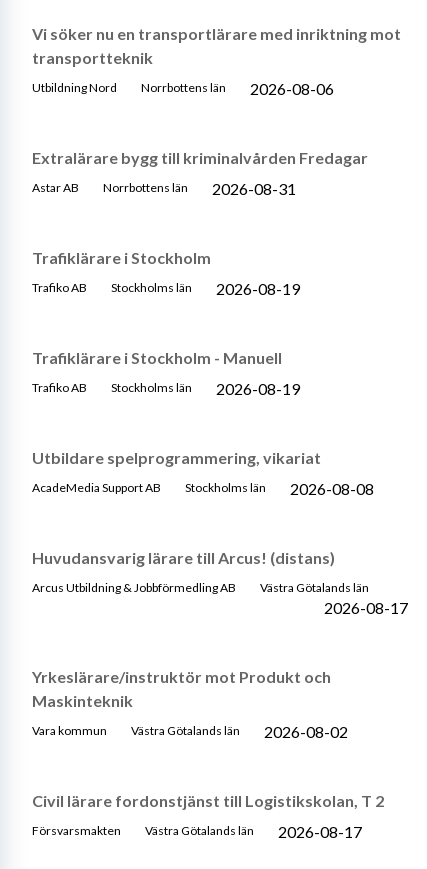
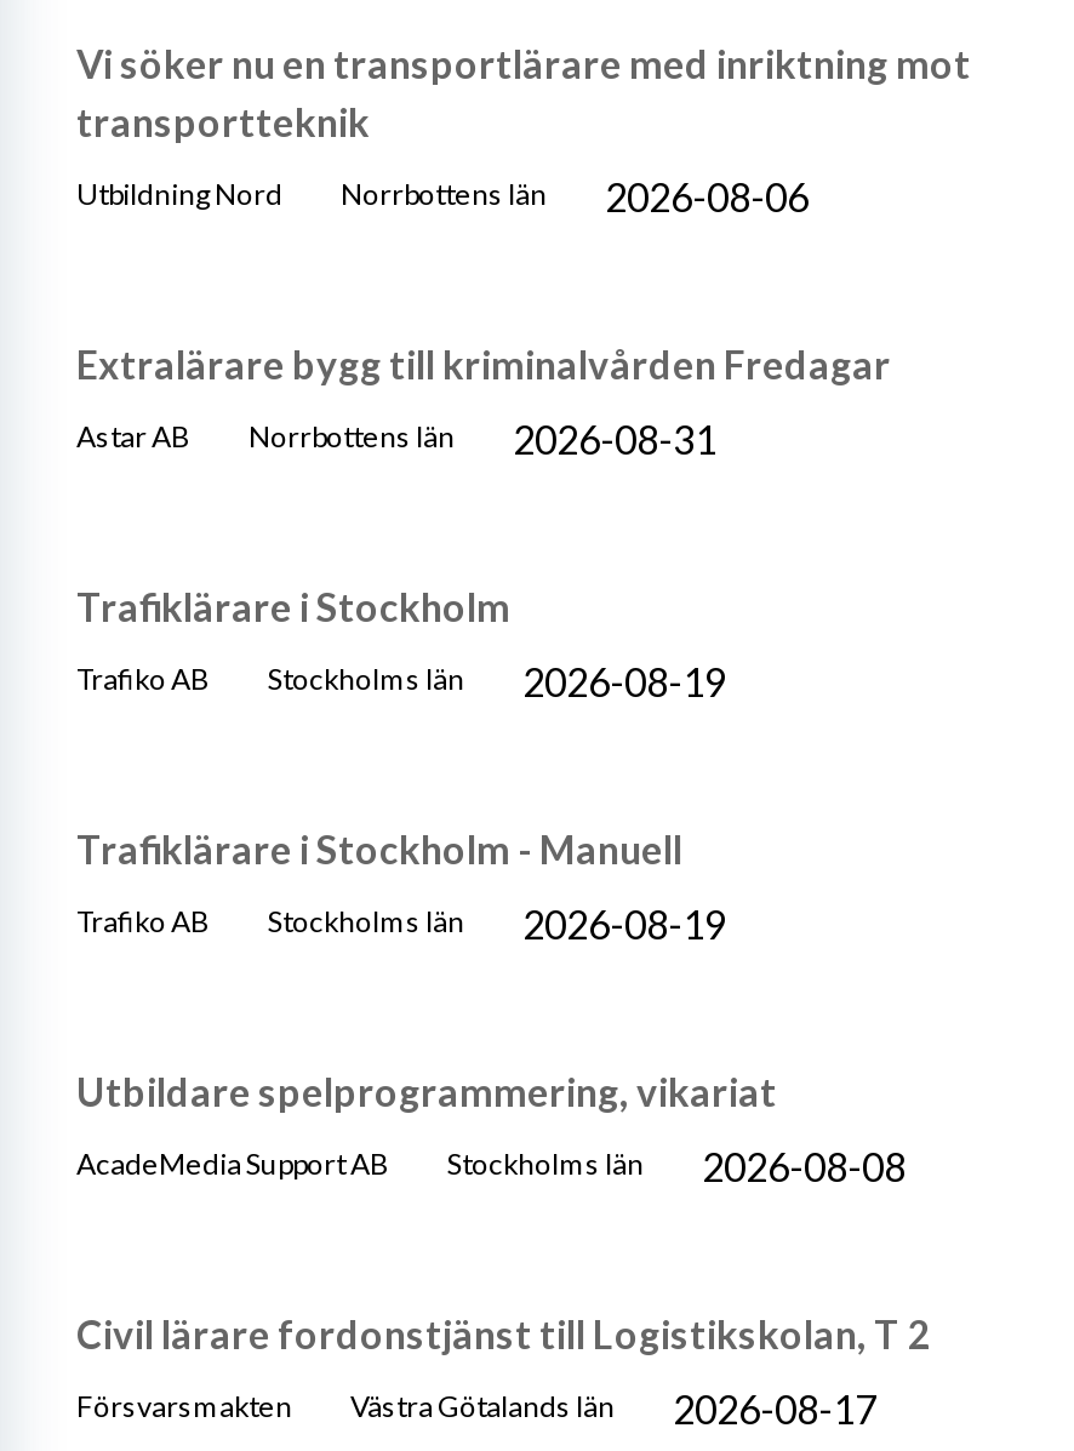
[32,548,408,617] Huvudansvarig lärare till Arcus! (distans) | Arcus Utbildning & Jobbförmedling AB | Västra Götalands län | 2026-08-17 -> none
[32,667,348,740] Yrkeslärare/instruktör mot Produkt och | Maskinteknik | Vara kommun | Västra Götalands län | 2026-08-02 -> none

